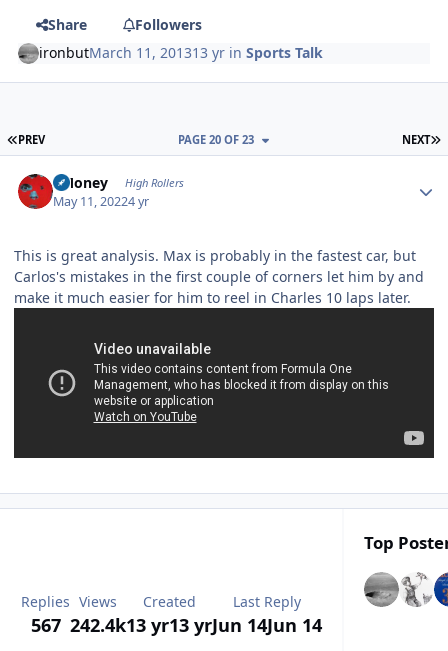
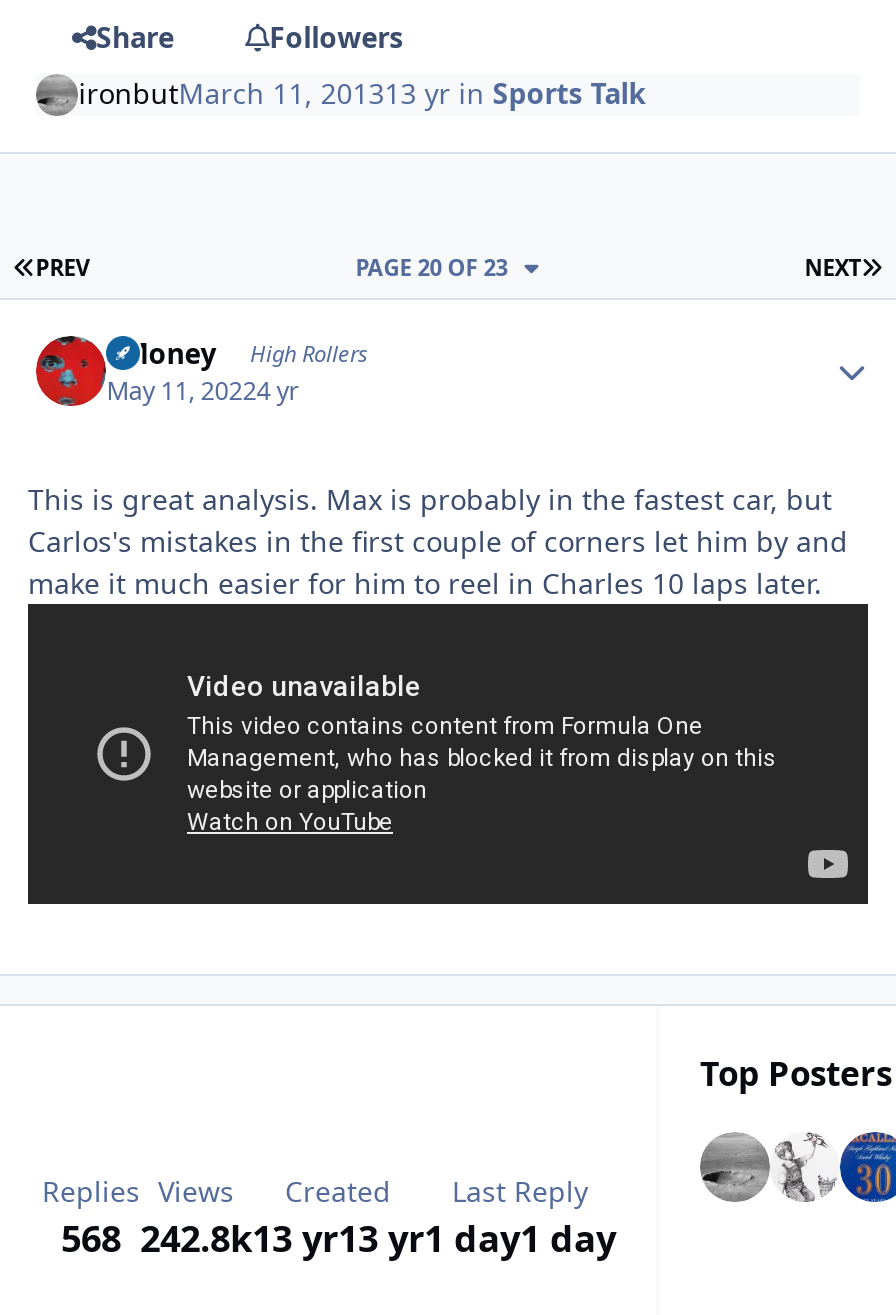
[350,572,445,608] [image] -> [698,1130,890,1204] [image]
[30,613,60,637] 567 -> [61,1214,121,1262] 568
[70,613,126,637] 242.4k -> [140,1214,252,1262] 242.8k
[212,613,322,637] Jun 14Jun 14 -> [424,1214,616,1262] 1 day1 day

